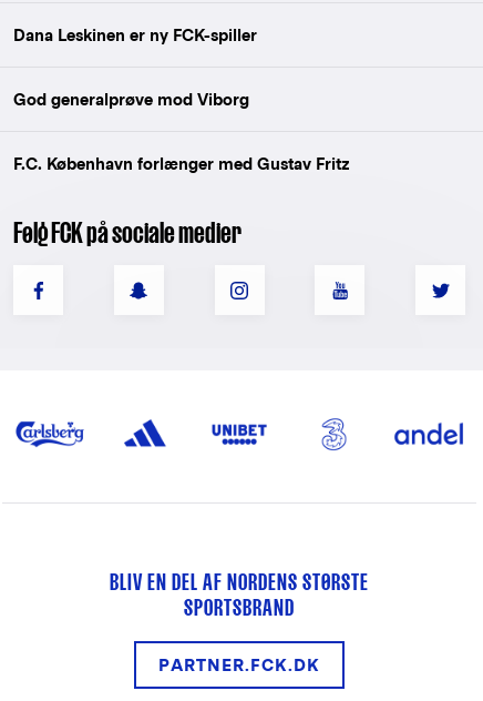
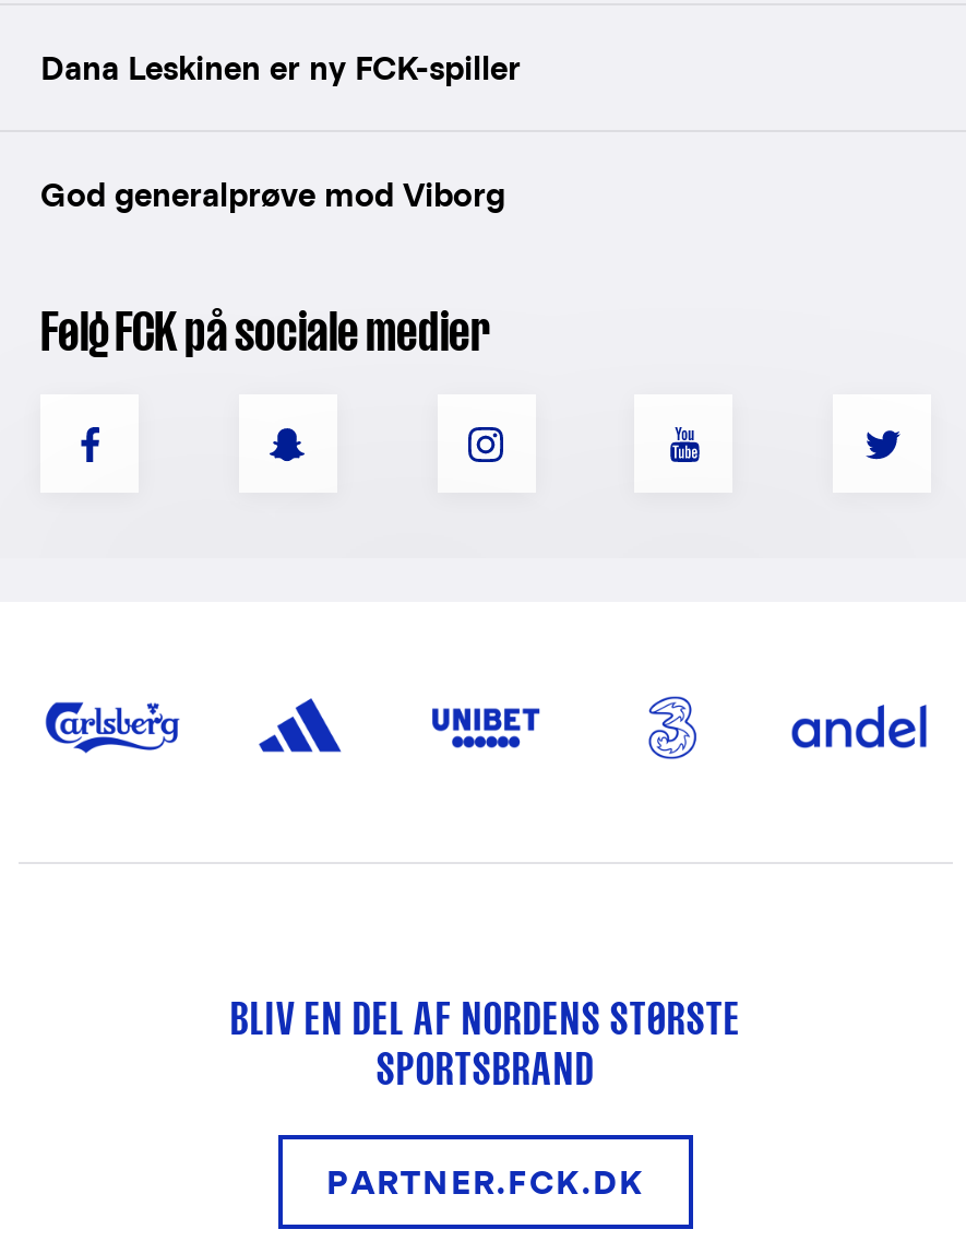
[13,155,349,173] F.C. København forlænger med Gustav Fritz -> none

